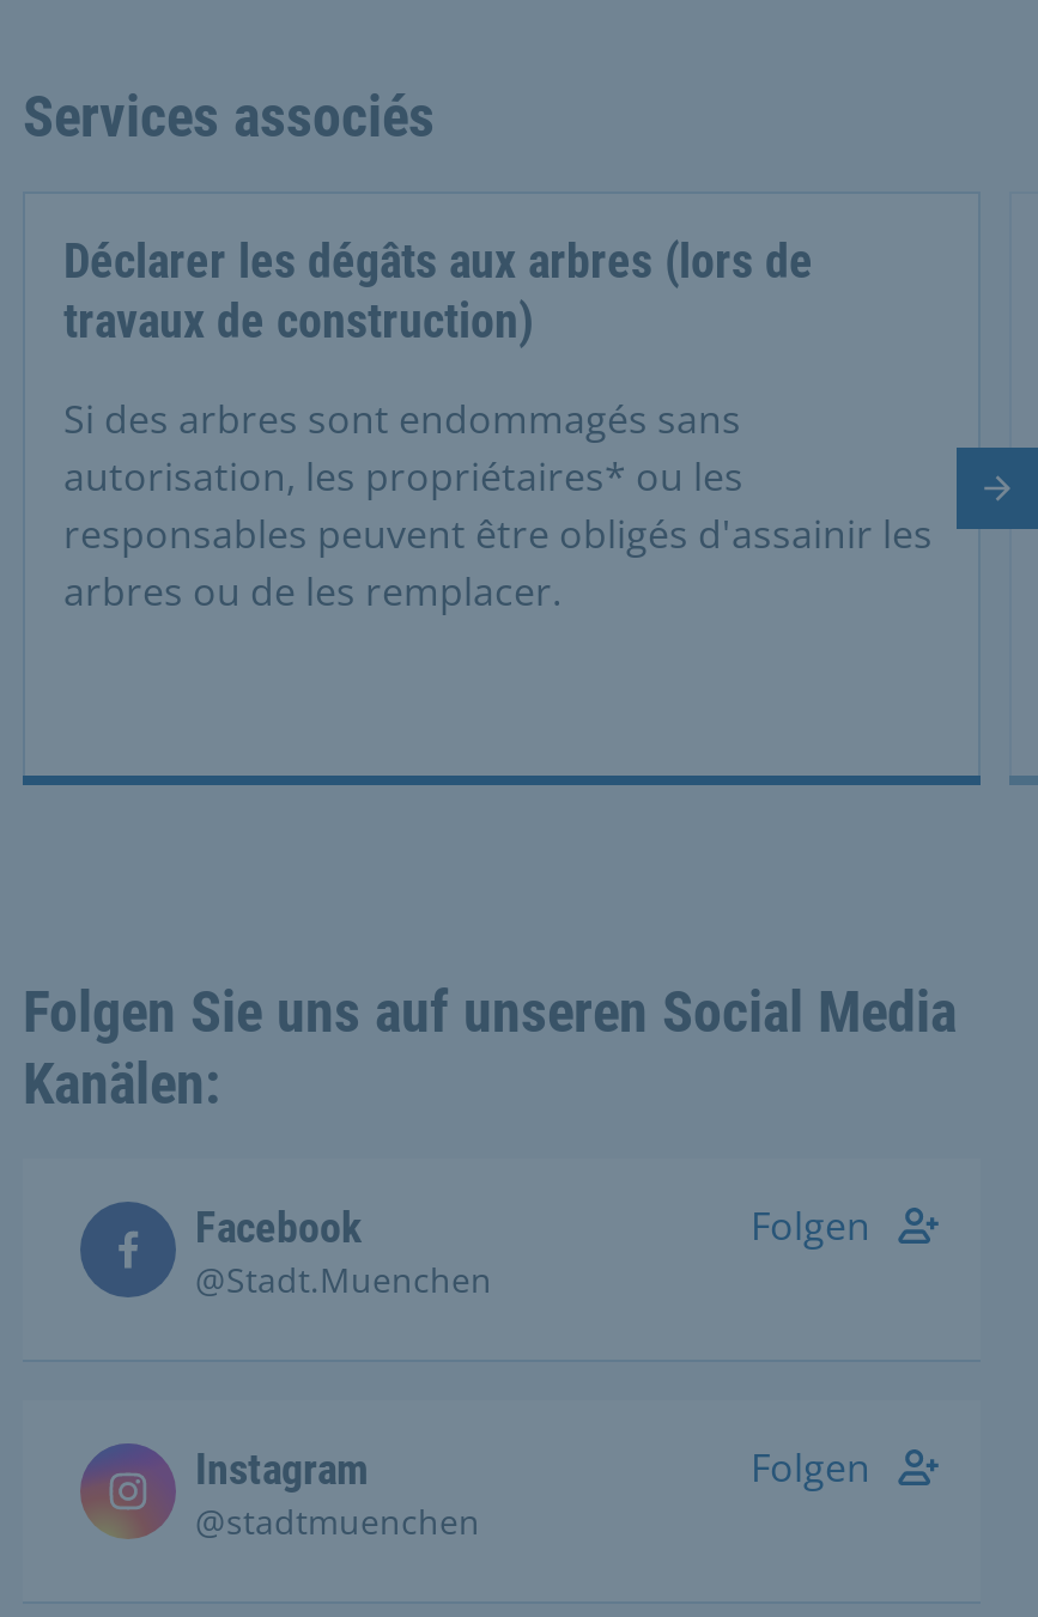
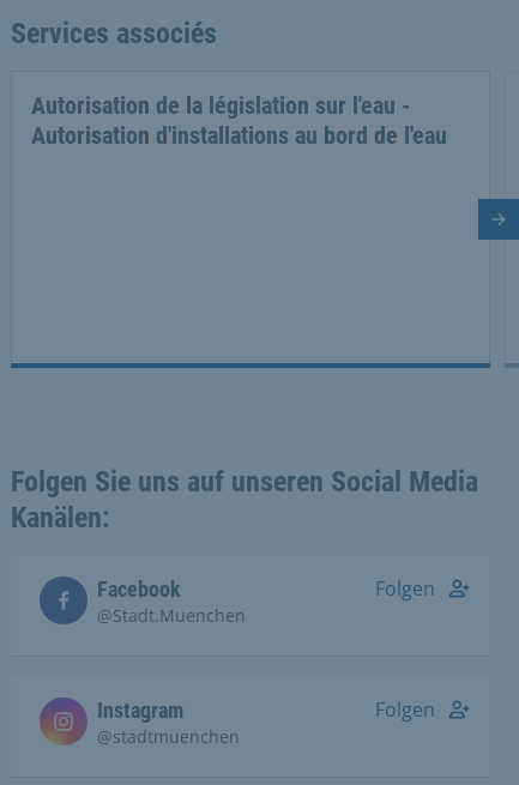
[63,232,933,618] Déclarer les dégâts aux arbres (lors de | travaux de construction) | Si des arbres sont endommagés sans | autorisation, les propriétaires* ou les | responsables peuvent être obligés d'assainir les | arbres ou de les remplacer. -> [31,91,447,150] Autorisation de la législation sur l'eau - | Autorisation d'installations au bord de l'eau

